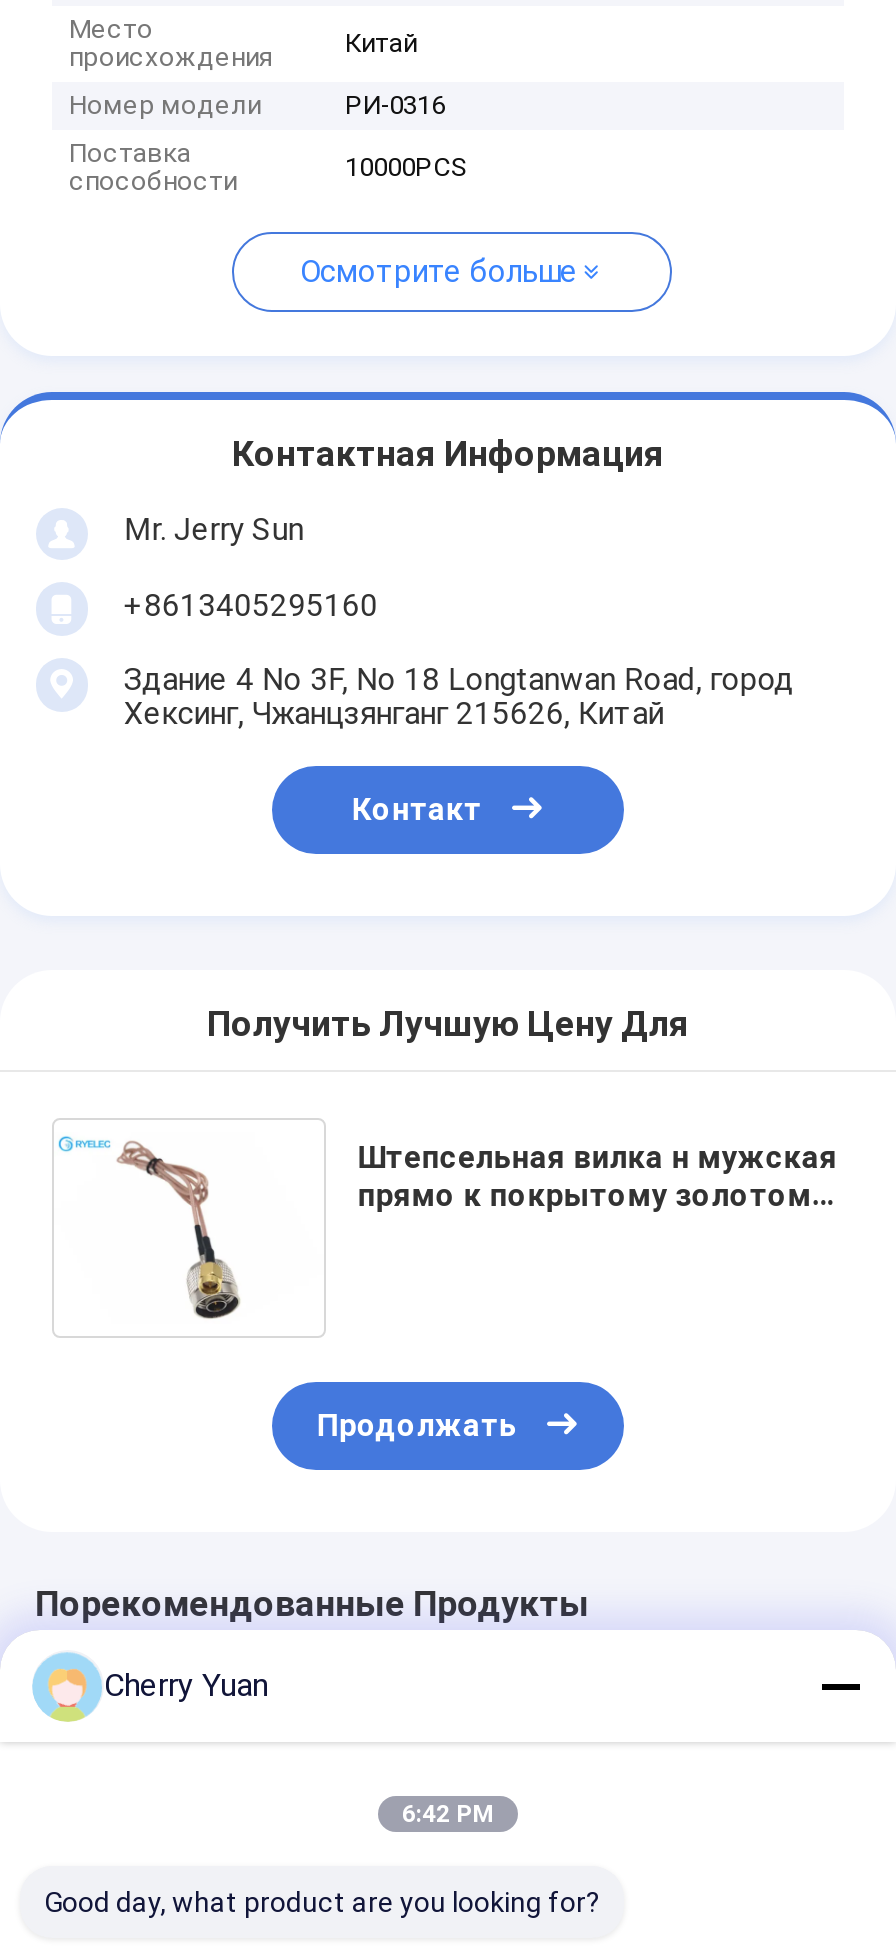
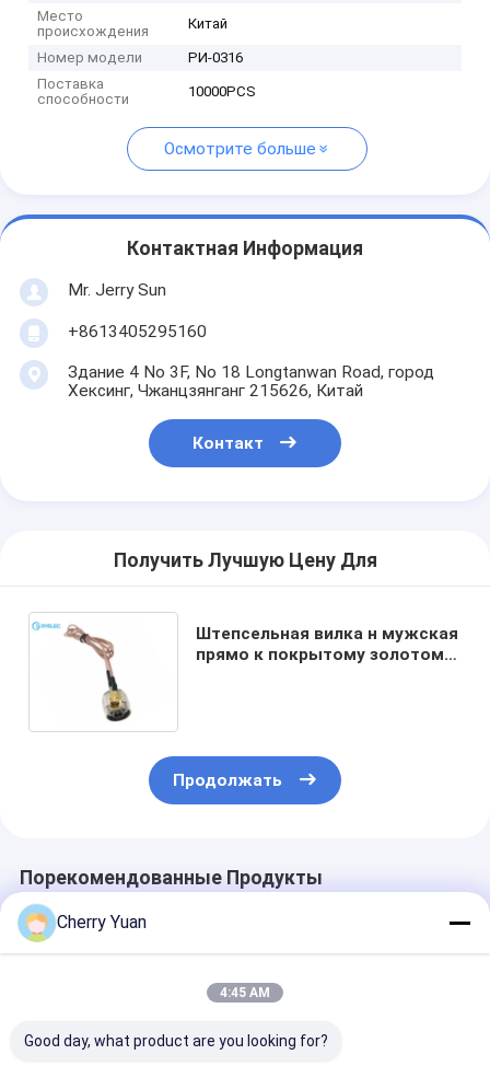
[402,1800,494,1828] 6:42 PM -> [220,985,270,1000] 4:45 AM

